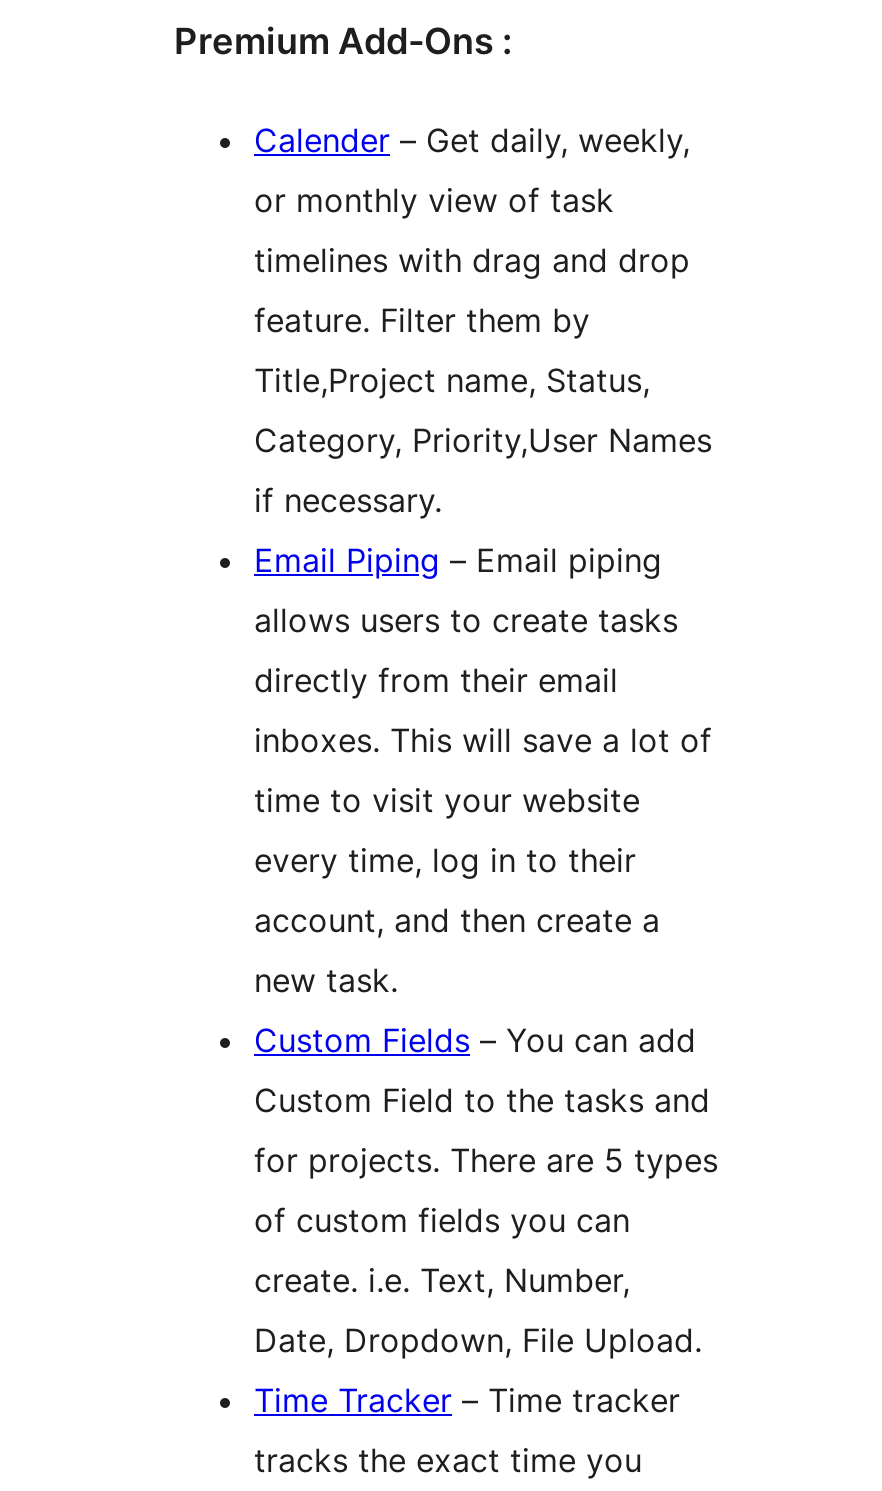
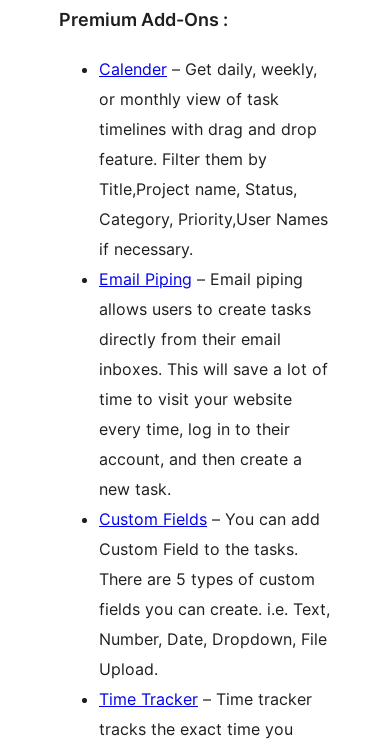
[254,1080,710,1120] Custom Field to the tasks and -> [99,539,298,559] Custom Field to the tasks.
[254,1140,718,1180] for projects. There are 5 types -> [99,569,315,589] There are 5 types of custom
[254,1200,630,1240] of custom fields you can -> [99,599,330,619] fields you can create. i.e. Text,
[254,1260,630,1300] create. i.e. Text, Number, -> [99,629,327,649] Number, Date, Dropdown, File
[254,1320,702,1360] Date, Dropdown, File Upload. -> [99,659,158,679] Upload.

